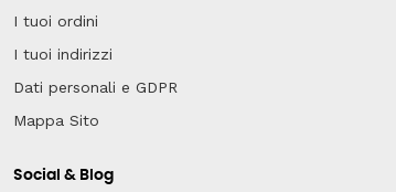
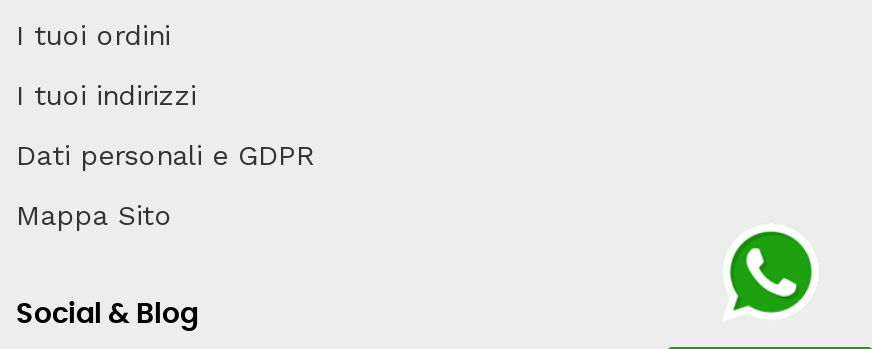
none -> [728,229,814,315] [image]

